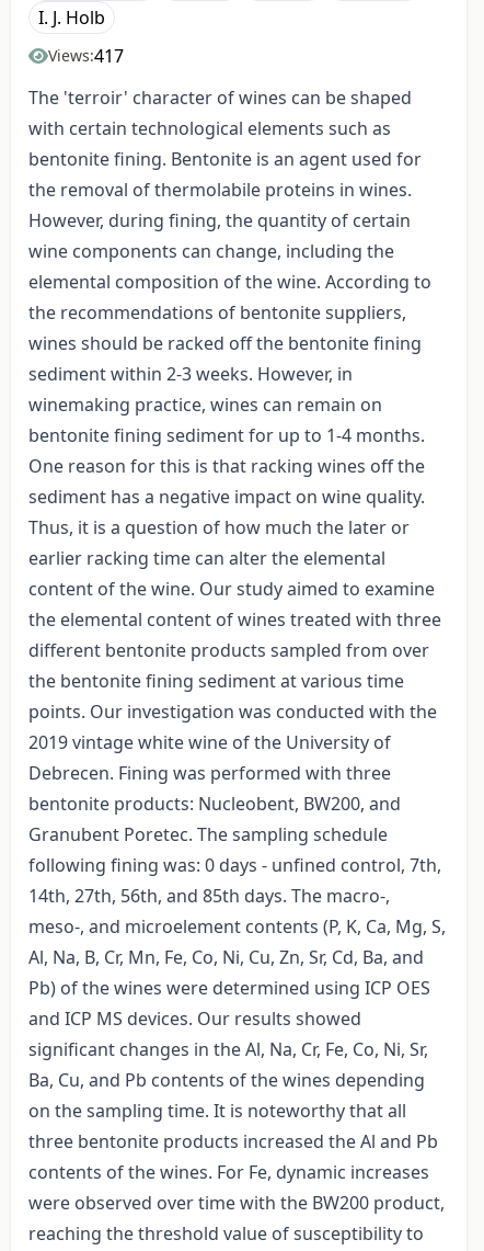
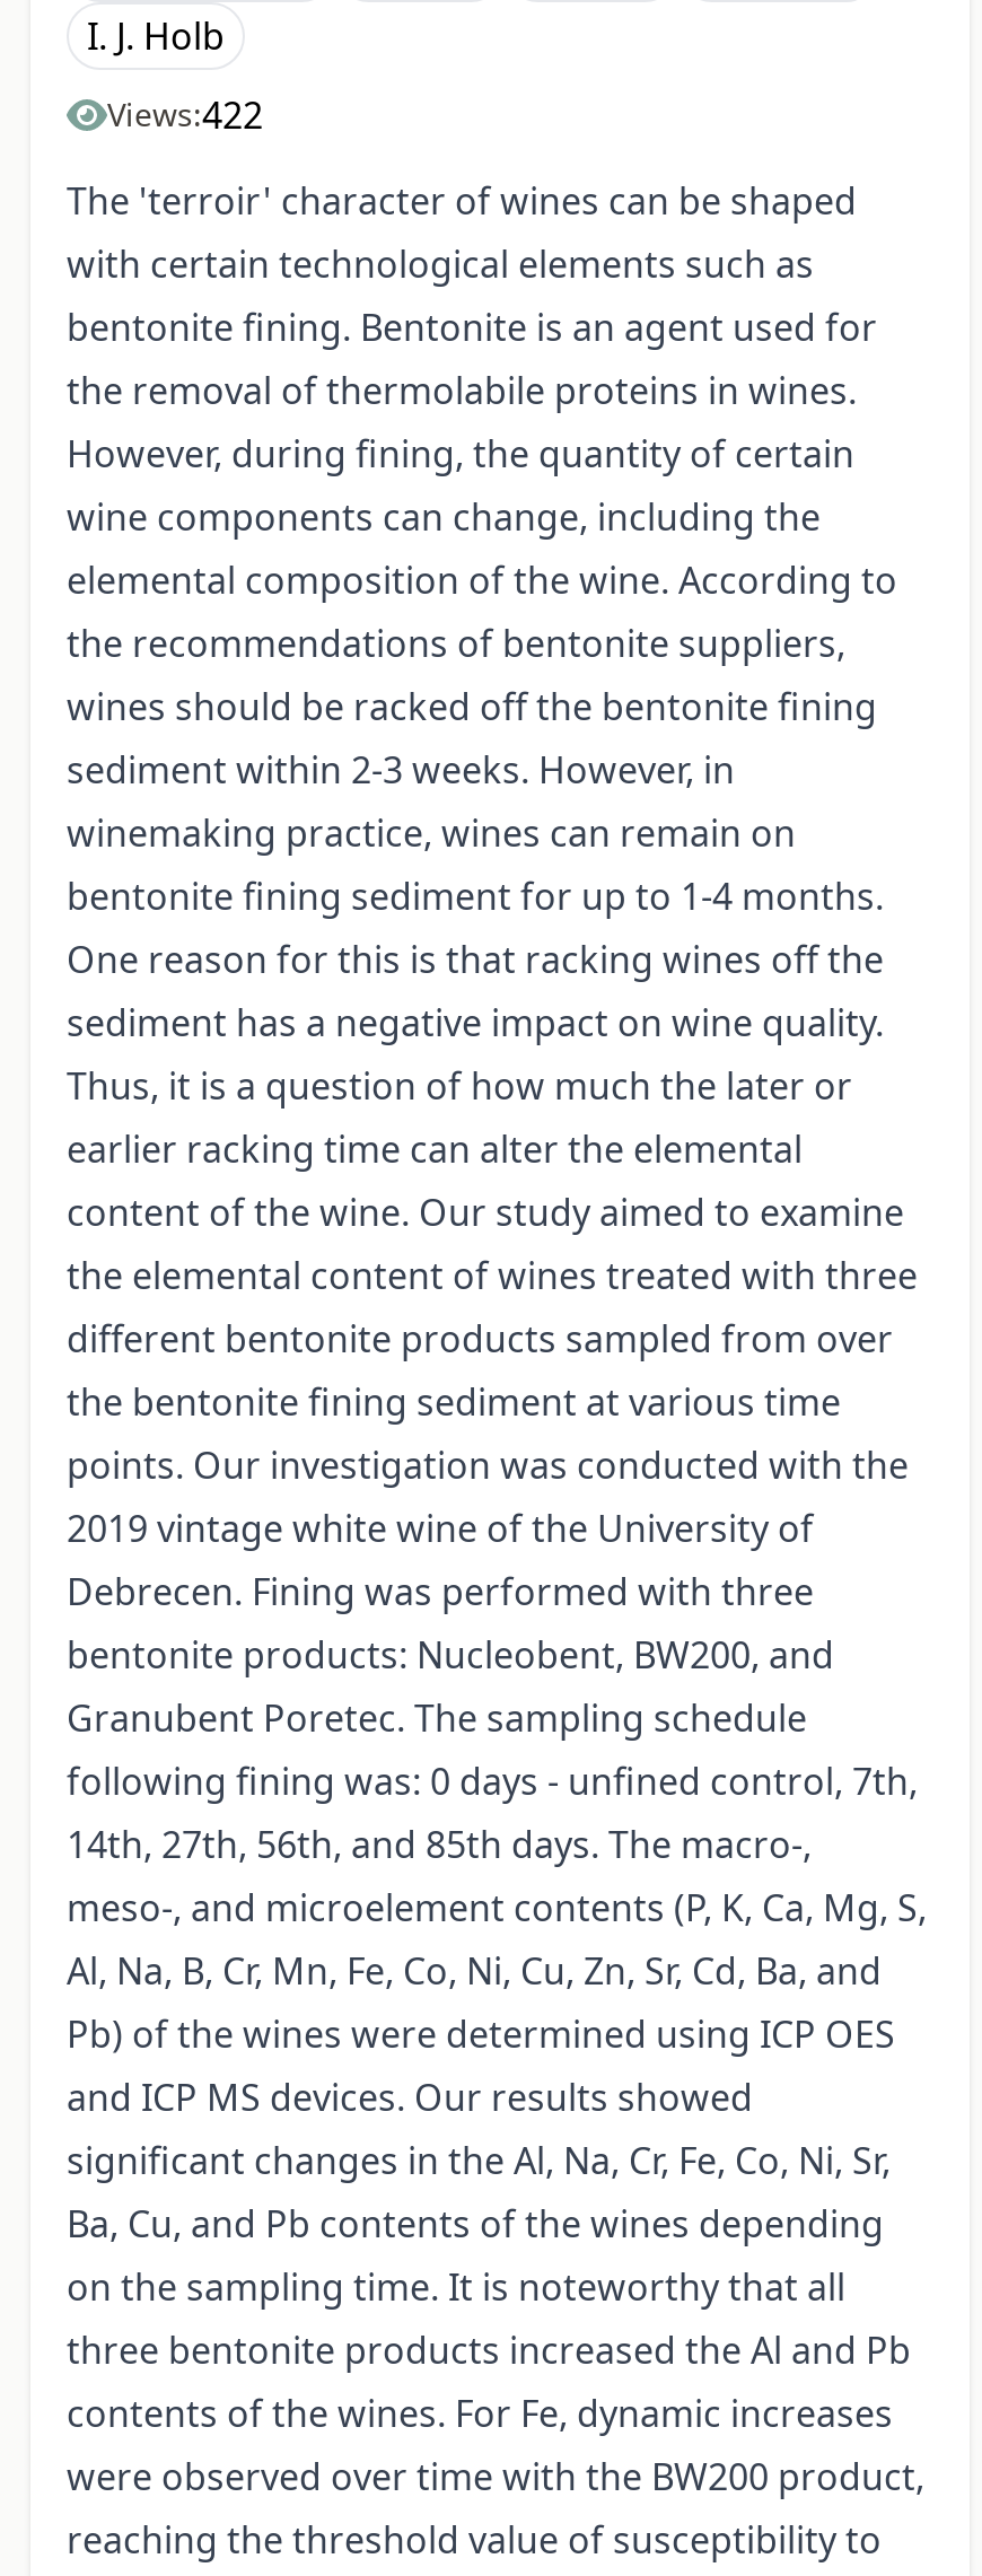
[48,44,124,68] Views:417 -> [107,91,263,140] Views:422

